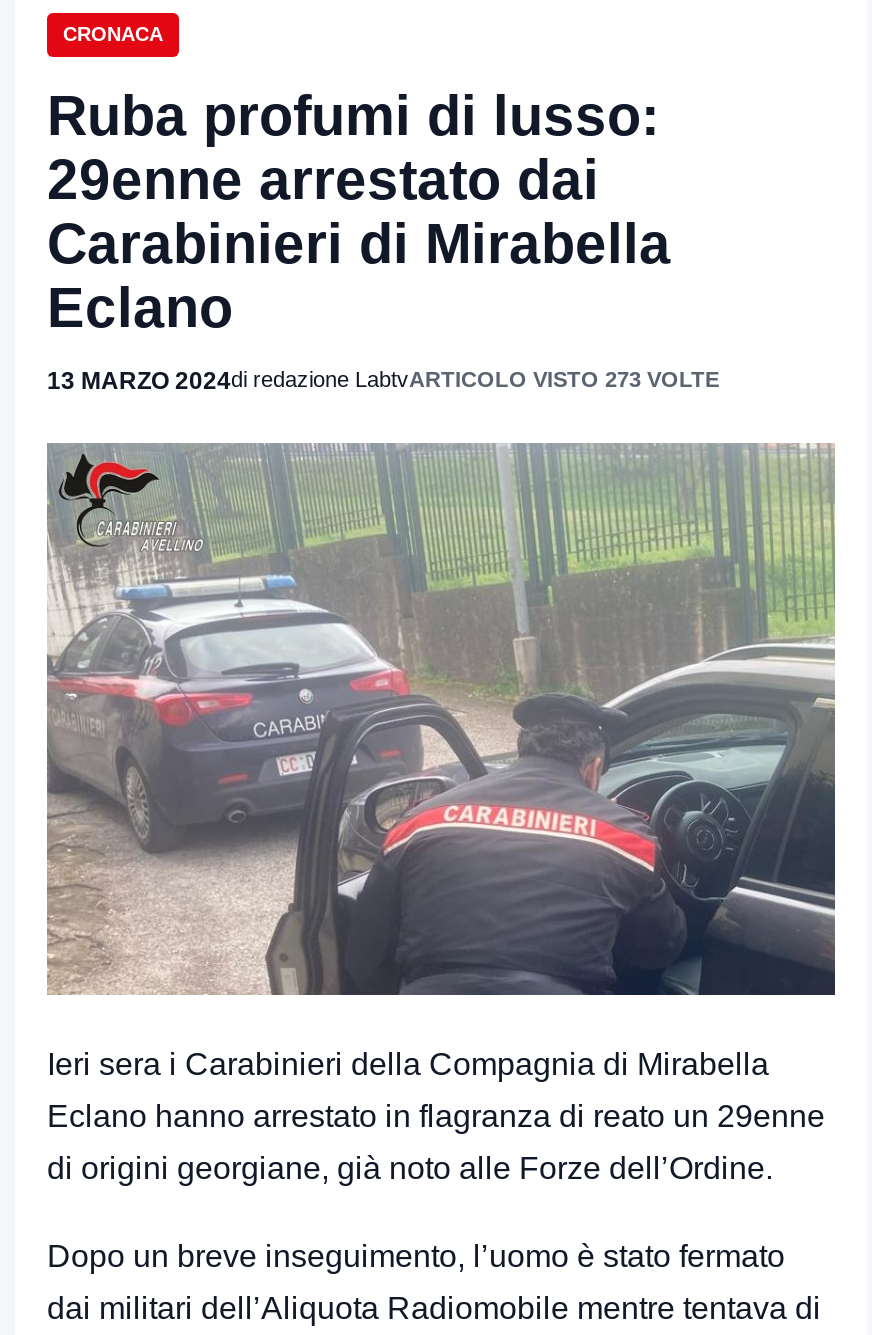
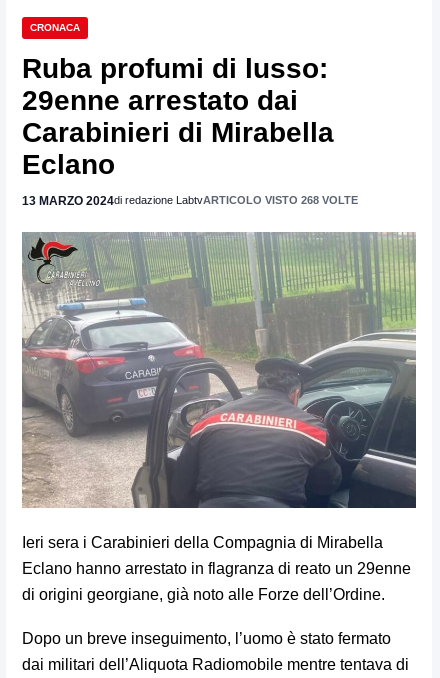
[47,366,719,394] 13 MARZO 2024di redazione LabtvARTICOLO VISTO 273 VOLTE -> [22,194,358,208] 13 MARZO 2024di redazione LabtvARTICOLO VISTO 268 VOLTE

